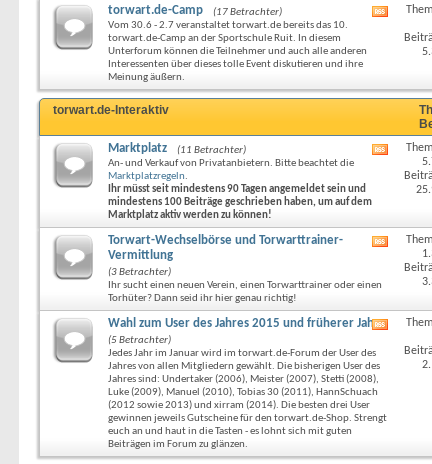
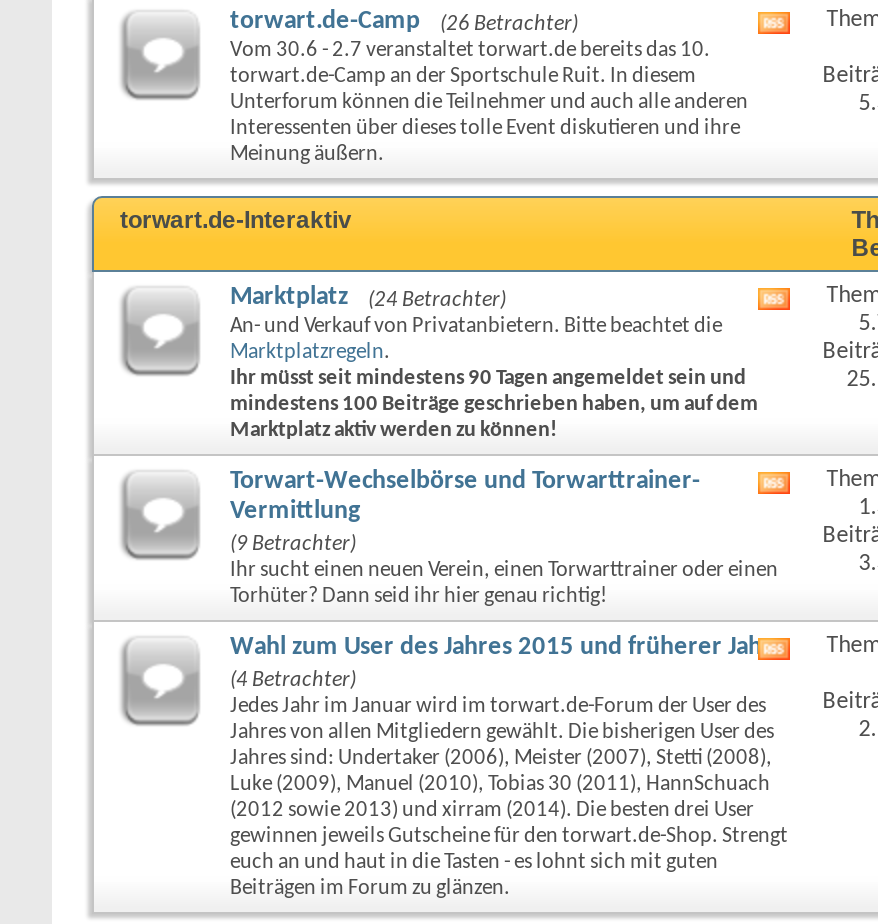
[108,4,282,18] torwart.de-Camp (17 Betrachter) -> [230,8,578,36] torwart.de-Camp (26 Betrachter)
[108,142,246,156] Marktplatz (11 Betrachter) -> [230,284,506,312] Marktplatz (24 Betrachter)
[108,267,171,278] (3 Betrachter) -> [230,534,356,556] (9 Betrachter)
[108,335,171,346] (5 Betrachter) -> [230,670,356,692] (4 Betrachter)

